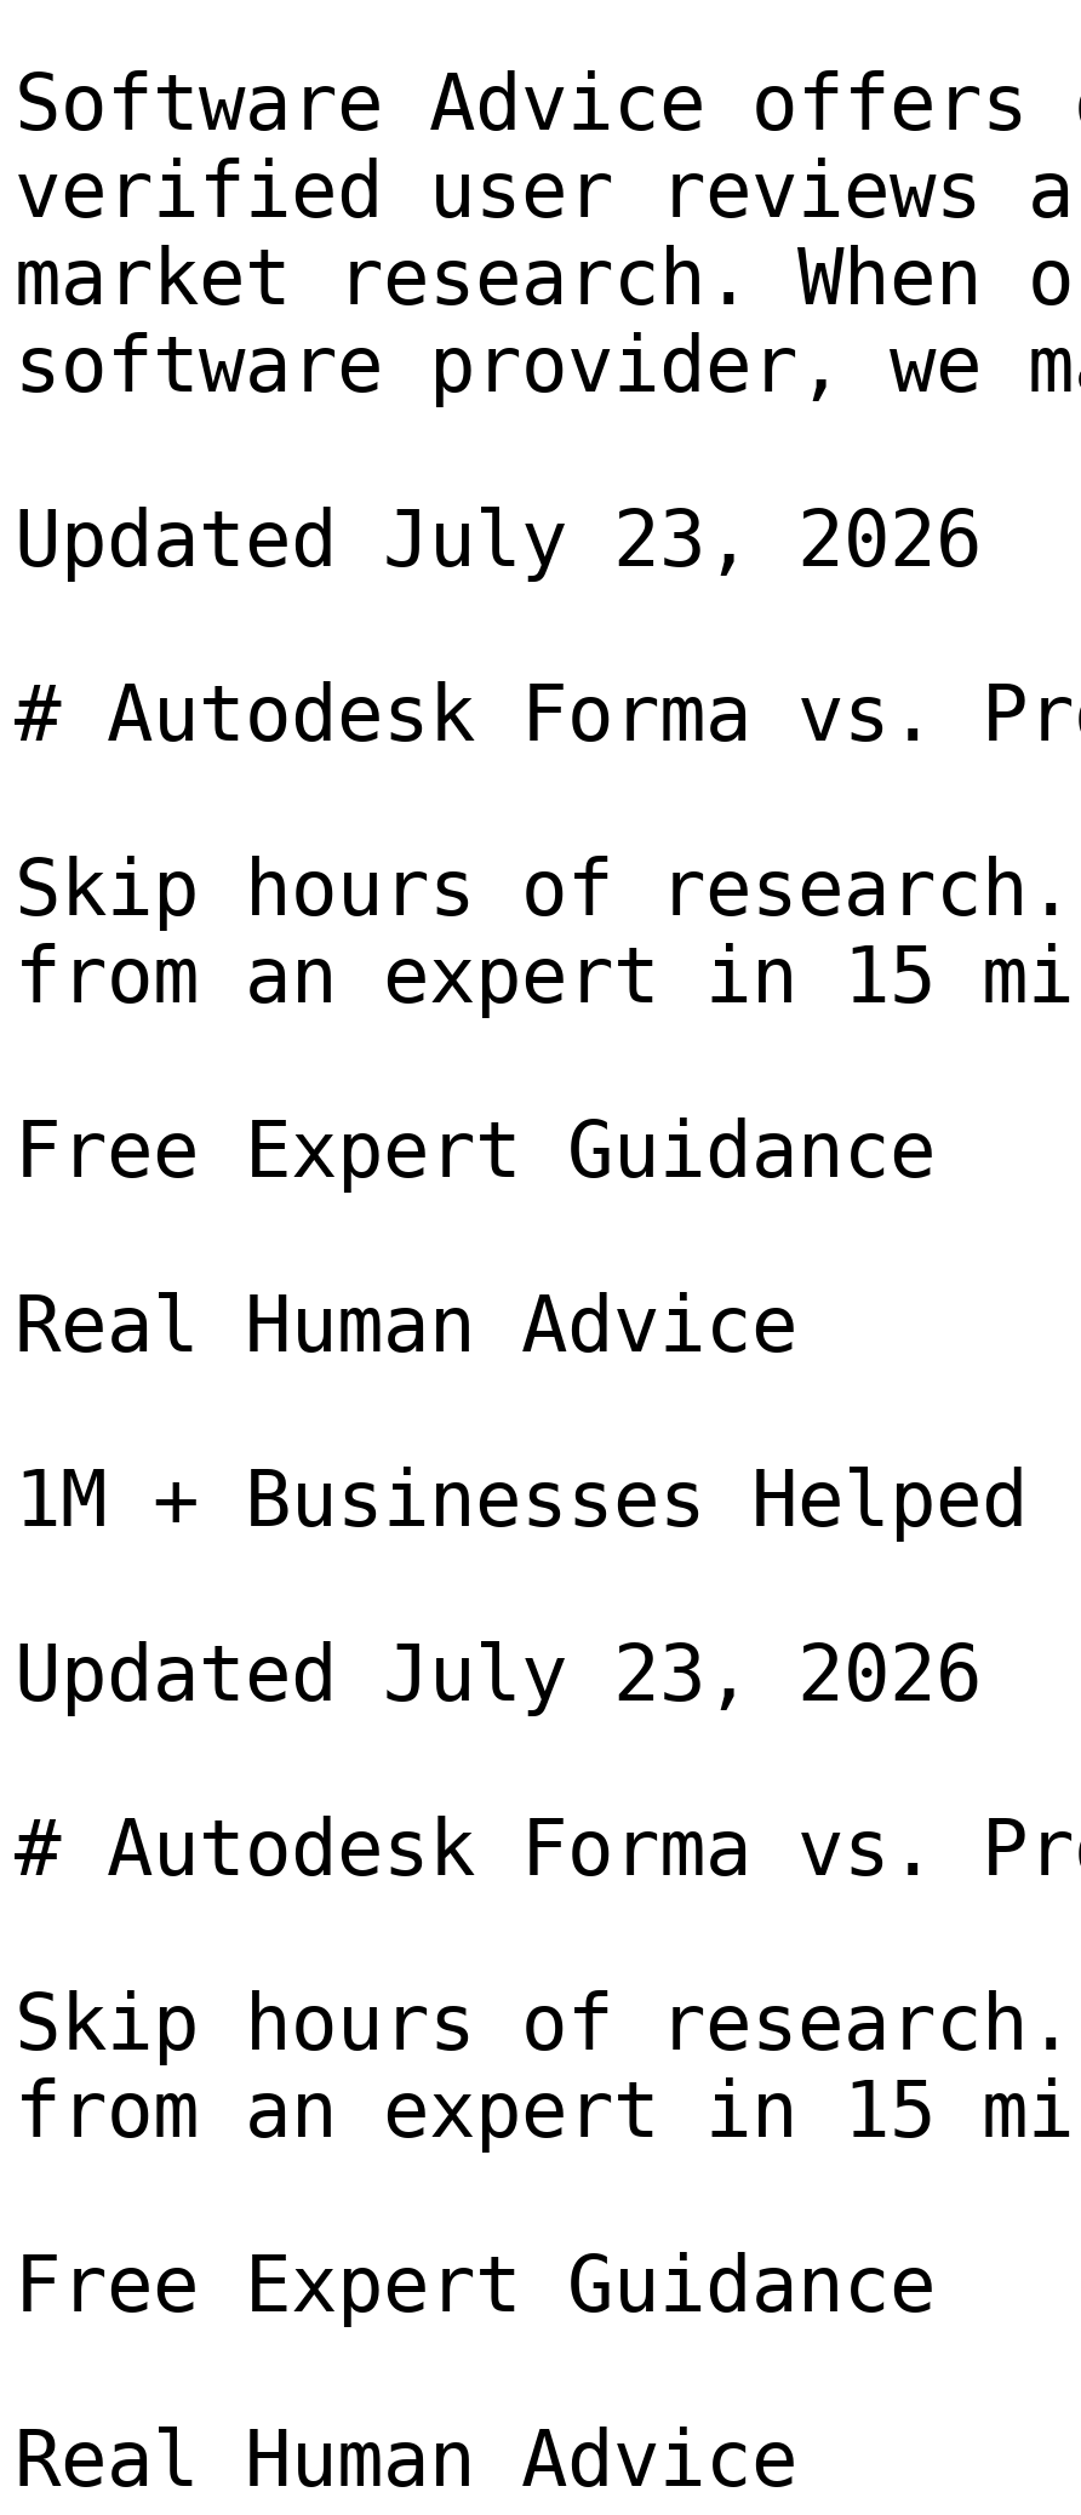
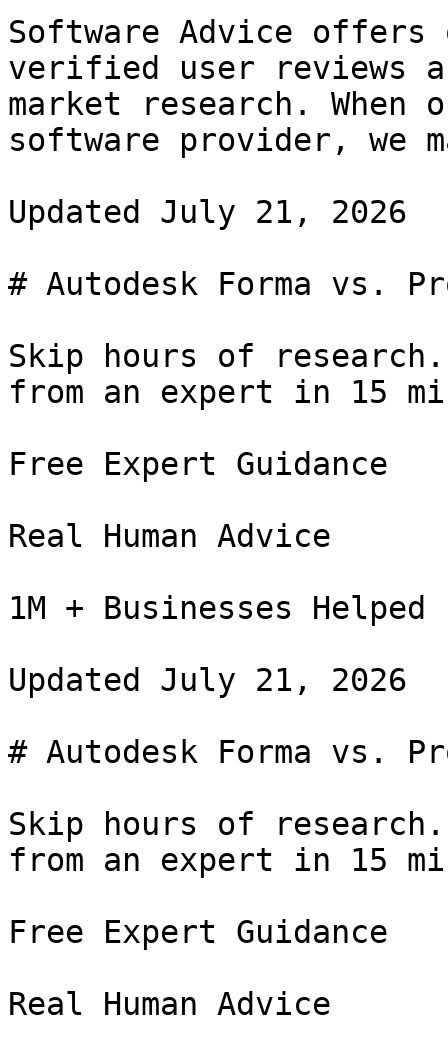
[15,496,982,583] Updated July 23, 2026 -> [8,194,407,230] Updated July 21, 2026
[15,1630,982,1717] Updated July 23, 2026 -> [8,662,407,698] Updated July 21, 2026

